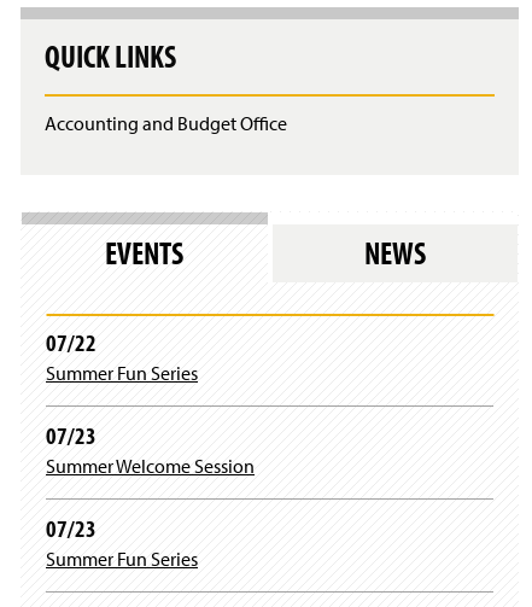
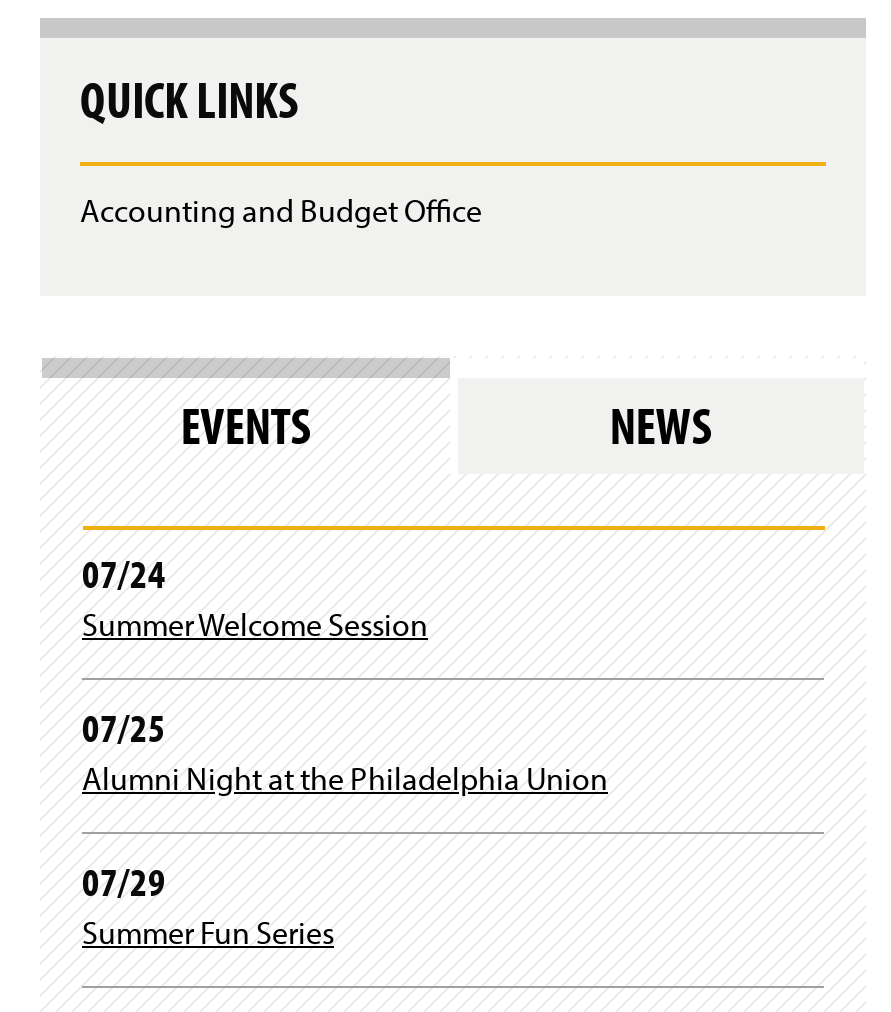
[46,327,198,450] 07/22 | Summer Fun Series | 07/23 -> [82,547,166,597] 07/24
moved [46,453,255,477] -> [82,603,428,643]: Summer Welcome Session
[46,512,97,543] 07/23 -> [82,701,608,905] 07/25 | Alumni Night at the Philadelphia Union | 07/29

